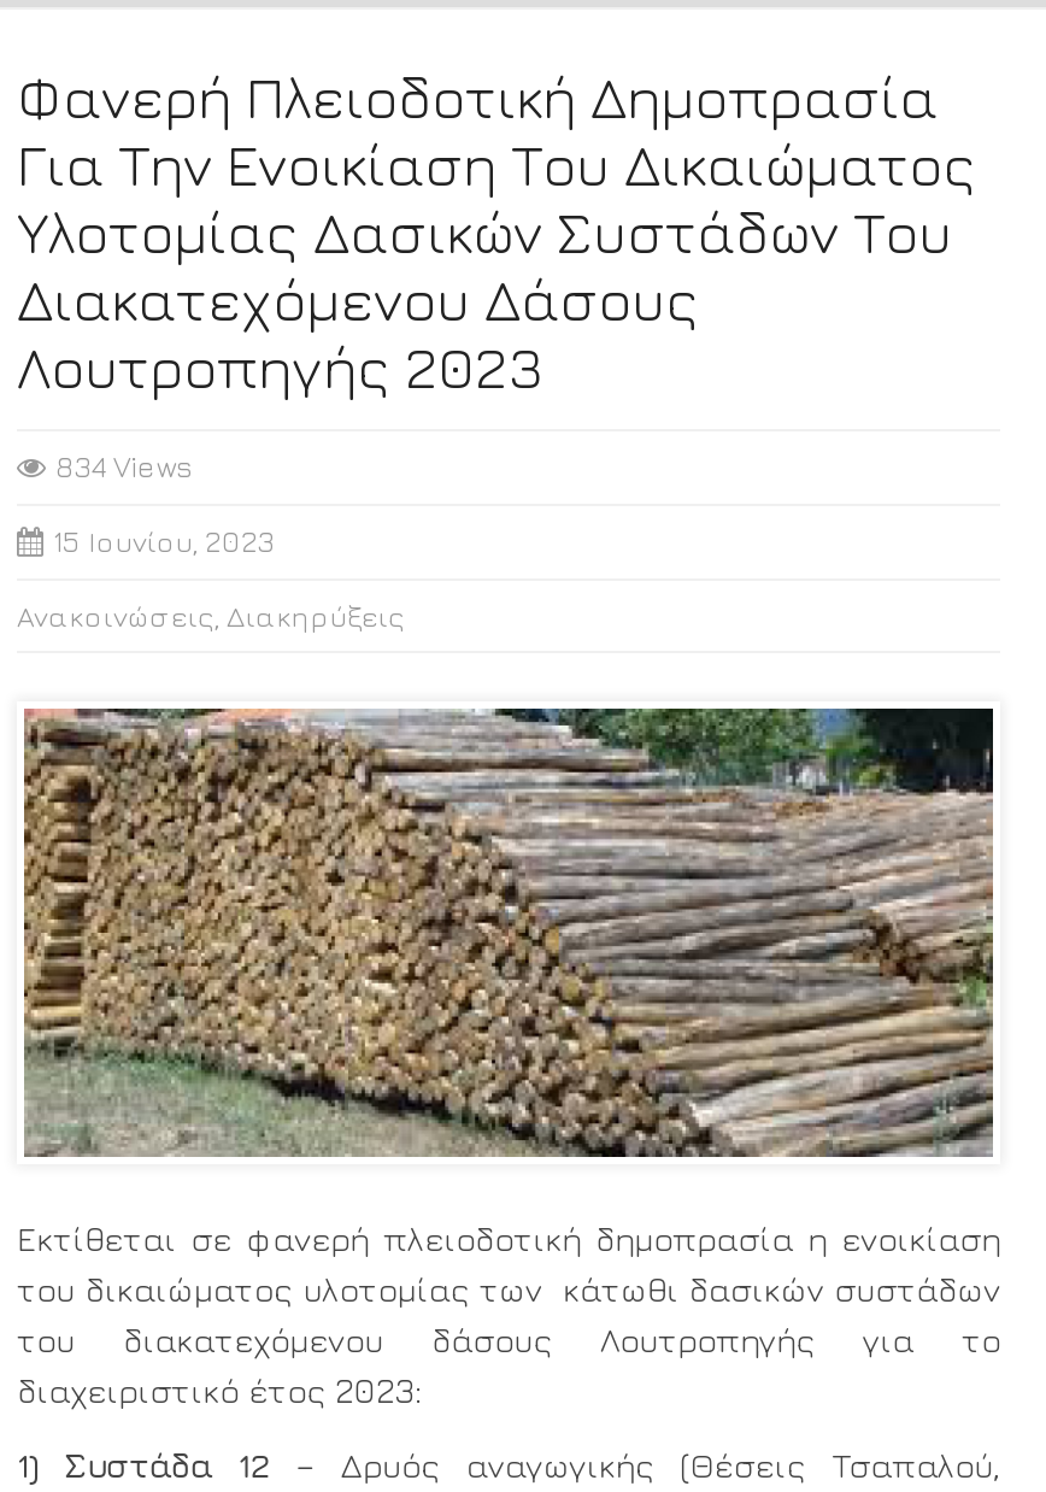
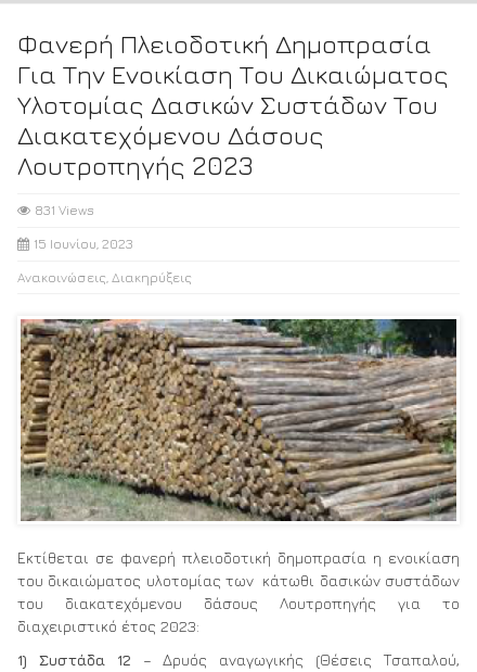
[55,448,193,484] 834 Views -> [35,202,94,218] 831 Views

